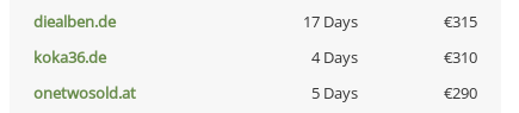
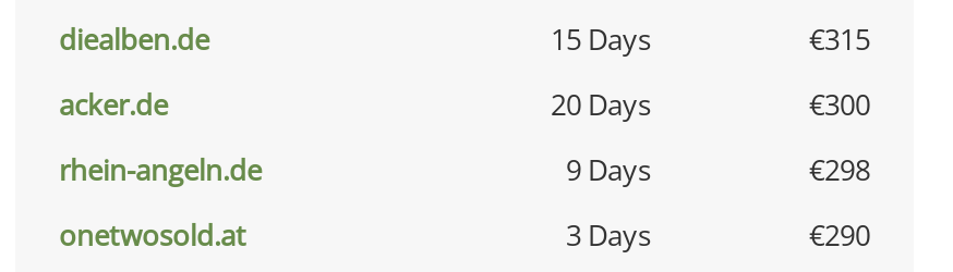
[302,11,357,32] 17 Days -> [551,20,651,59] 15 Days
[33,46,477,68] koka36.de | 4 Days | €310 -> [59,85,870,189] acker.de | 20 Days | €300 | rhein-angeln.de | 9 Days | €298
[311,82,357,103] 5 Days -> [566,215,651,255] 3 Days

